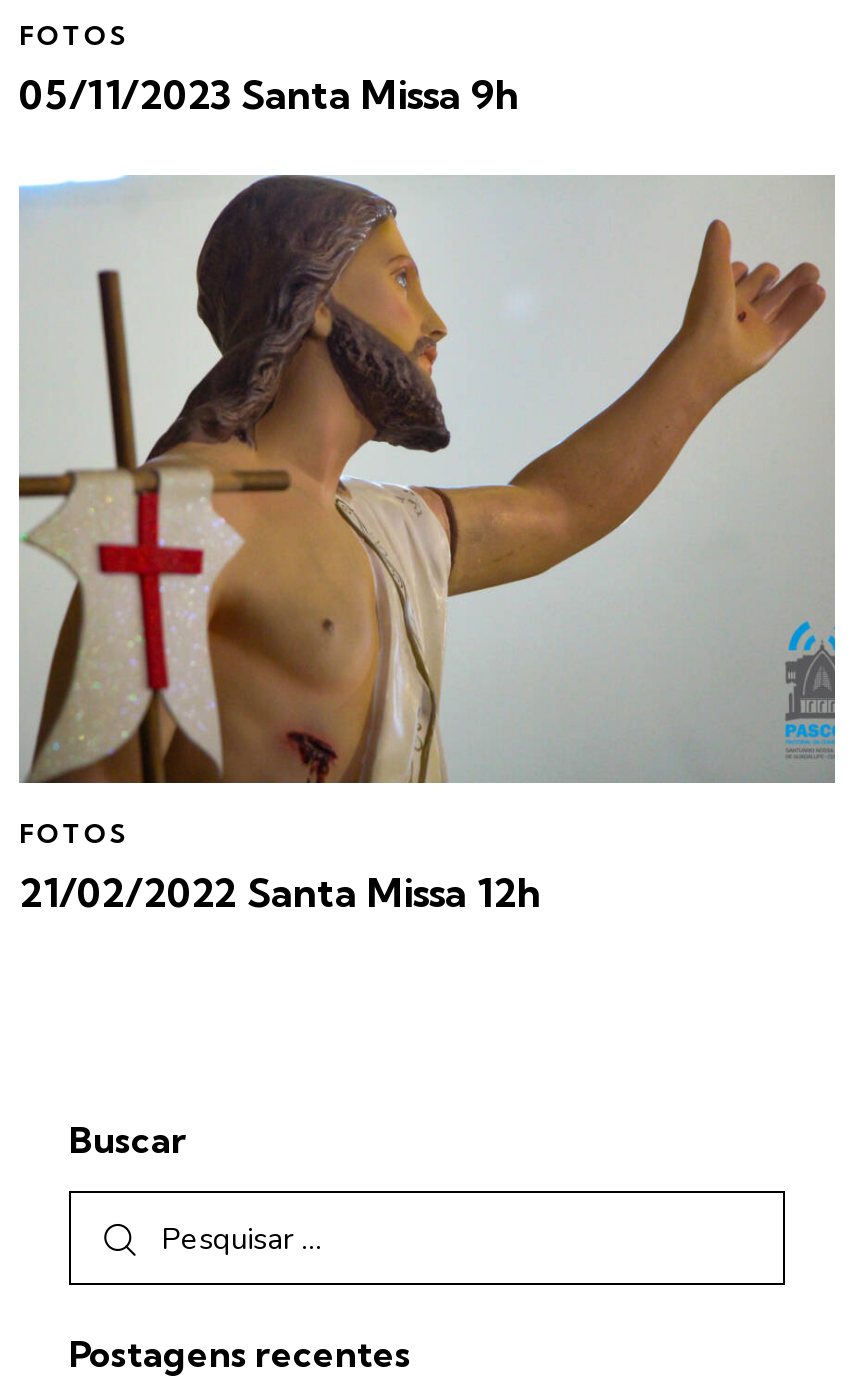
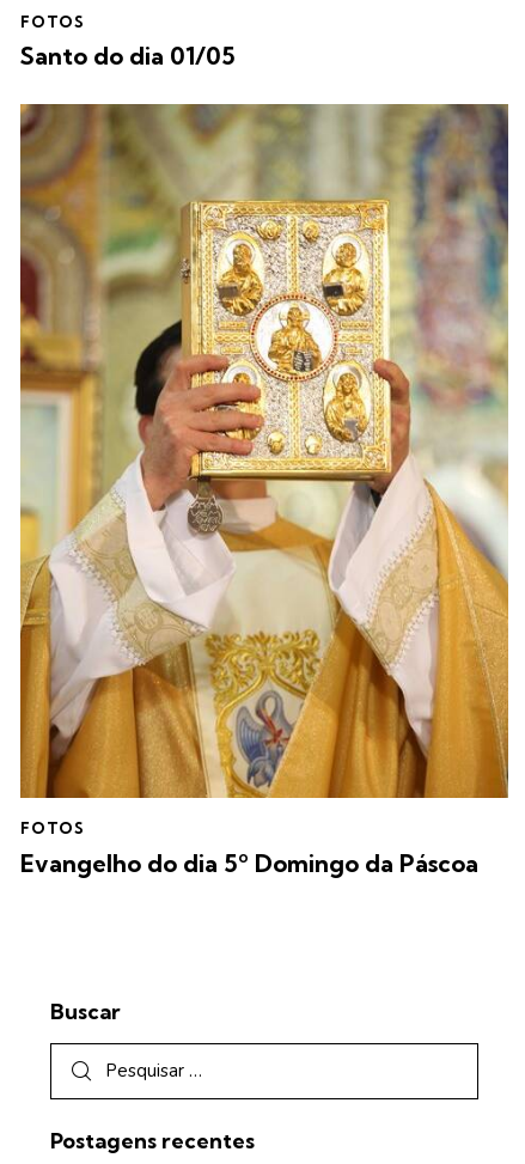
[19,69,519,119] 05/11/2023 Santa Missa 9h -> [20,41,236,71] Santo do dia 01/05
[19,174,837,786] [image] -> [19,103,509,799] [image]
[19,866,541,916] 21/02/2022 Santa Missa 12h -> [20,848,478,878] Evangelho do dia 5º Domingo da Páscoa

